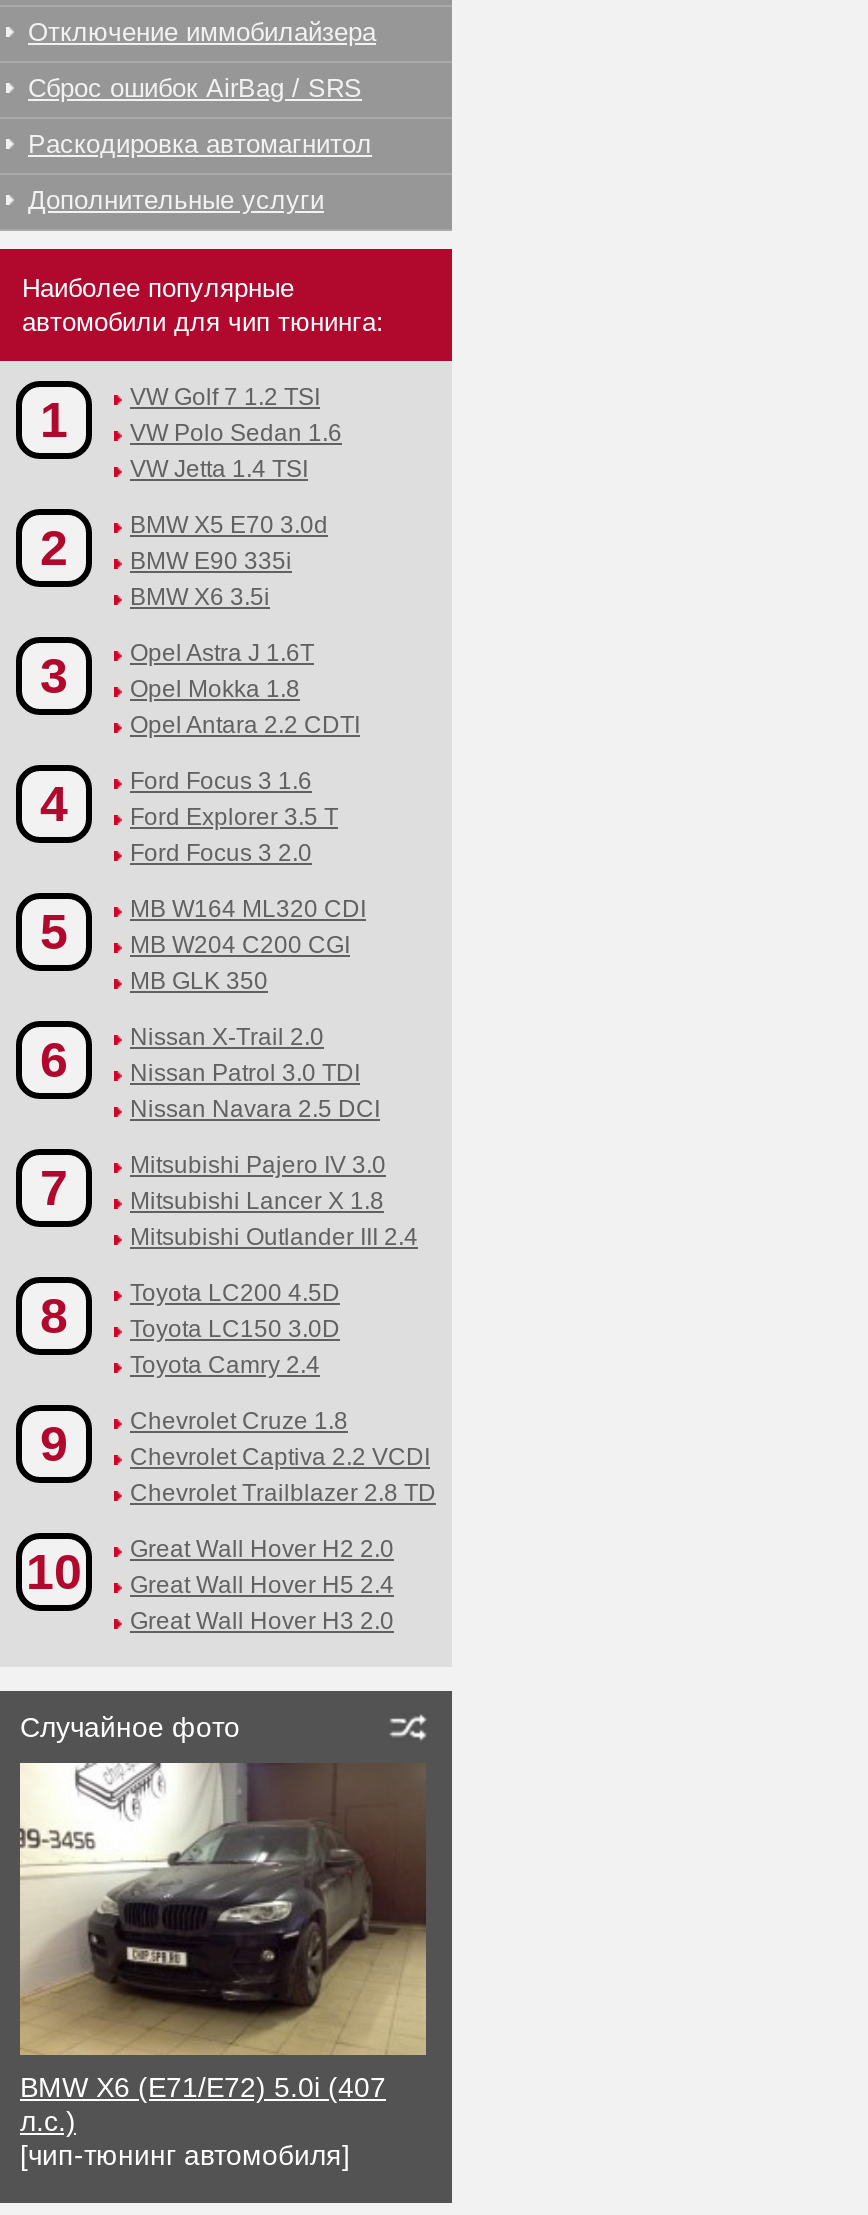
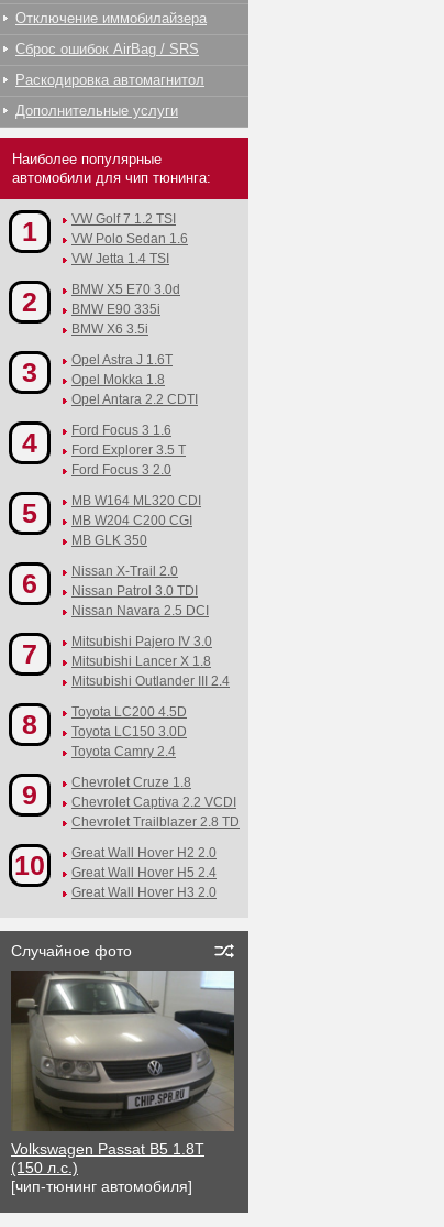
[18,1761,426,2137] [image] | BMW X6 (E71/E72) 5.0i (407 | л.с.) -> [11,969,235,1176] [image] | Volkswagen Passat B5 1.8T | (150 л.с.)

